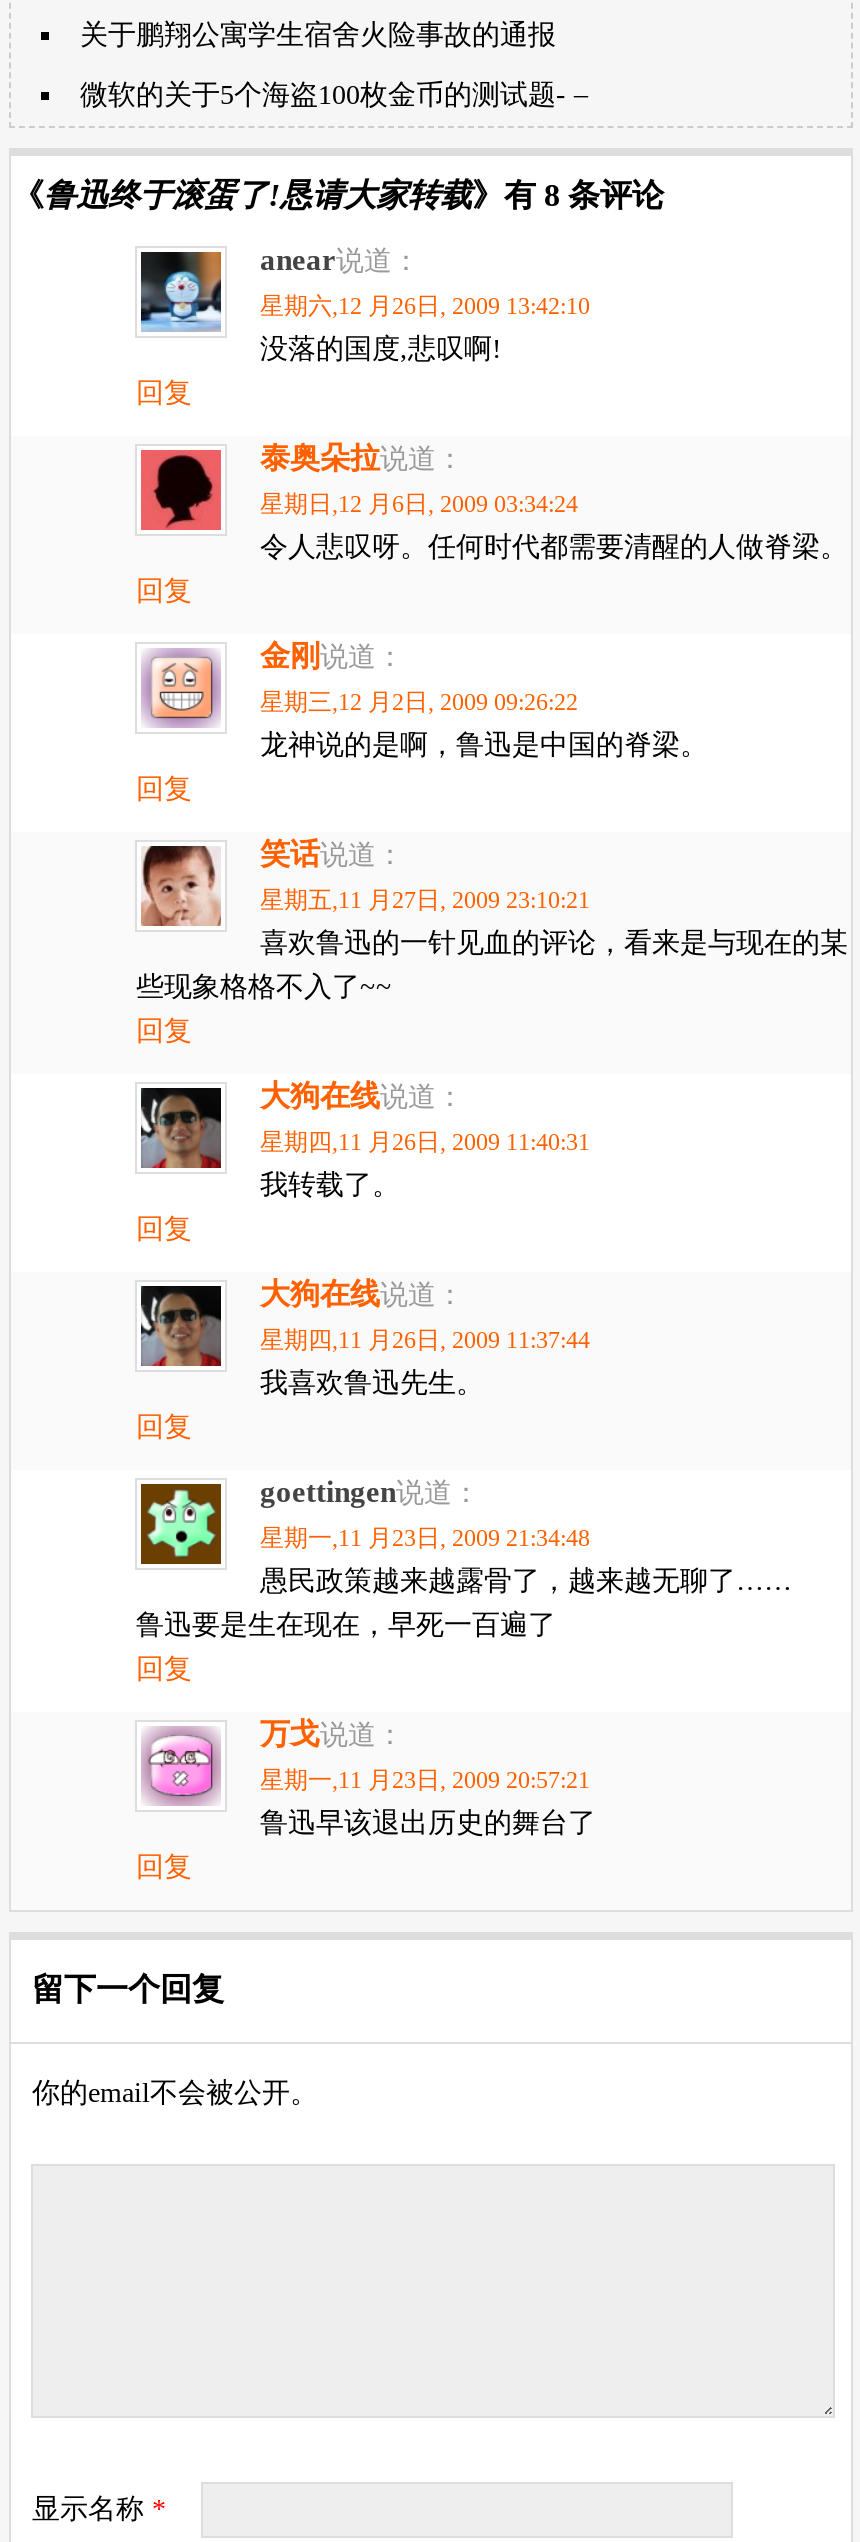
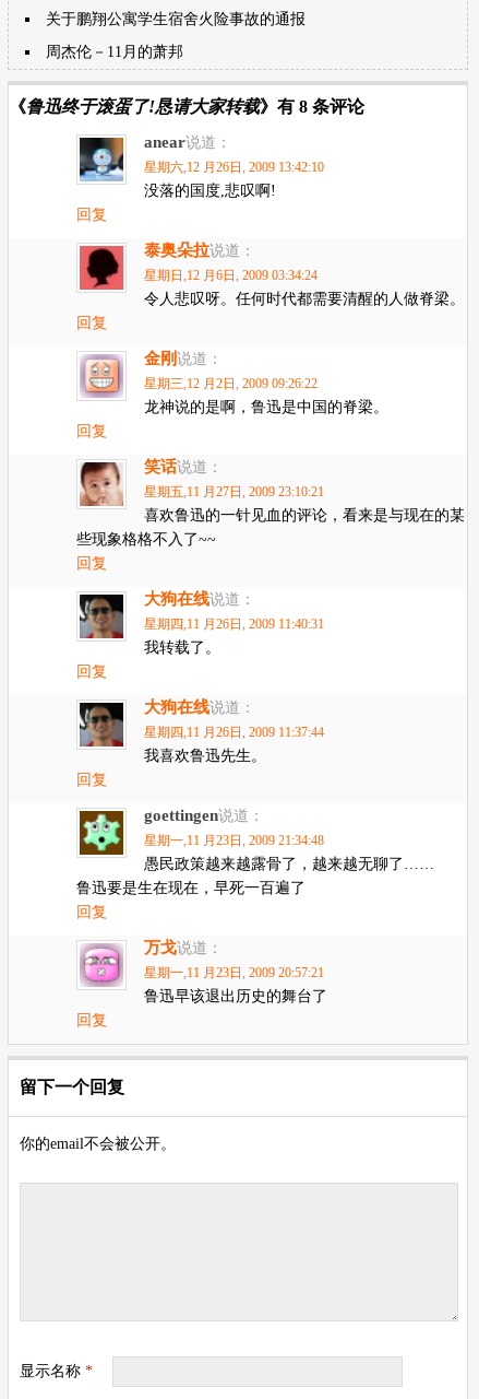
[80,80,588,110] 微软的关于5个海盗100枚金币的测试题- – -> [46,44,184,60] 周杰伦－11月的萧邦

